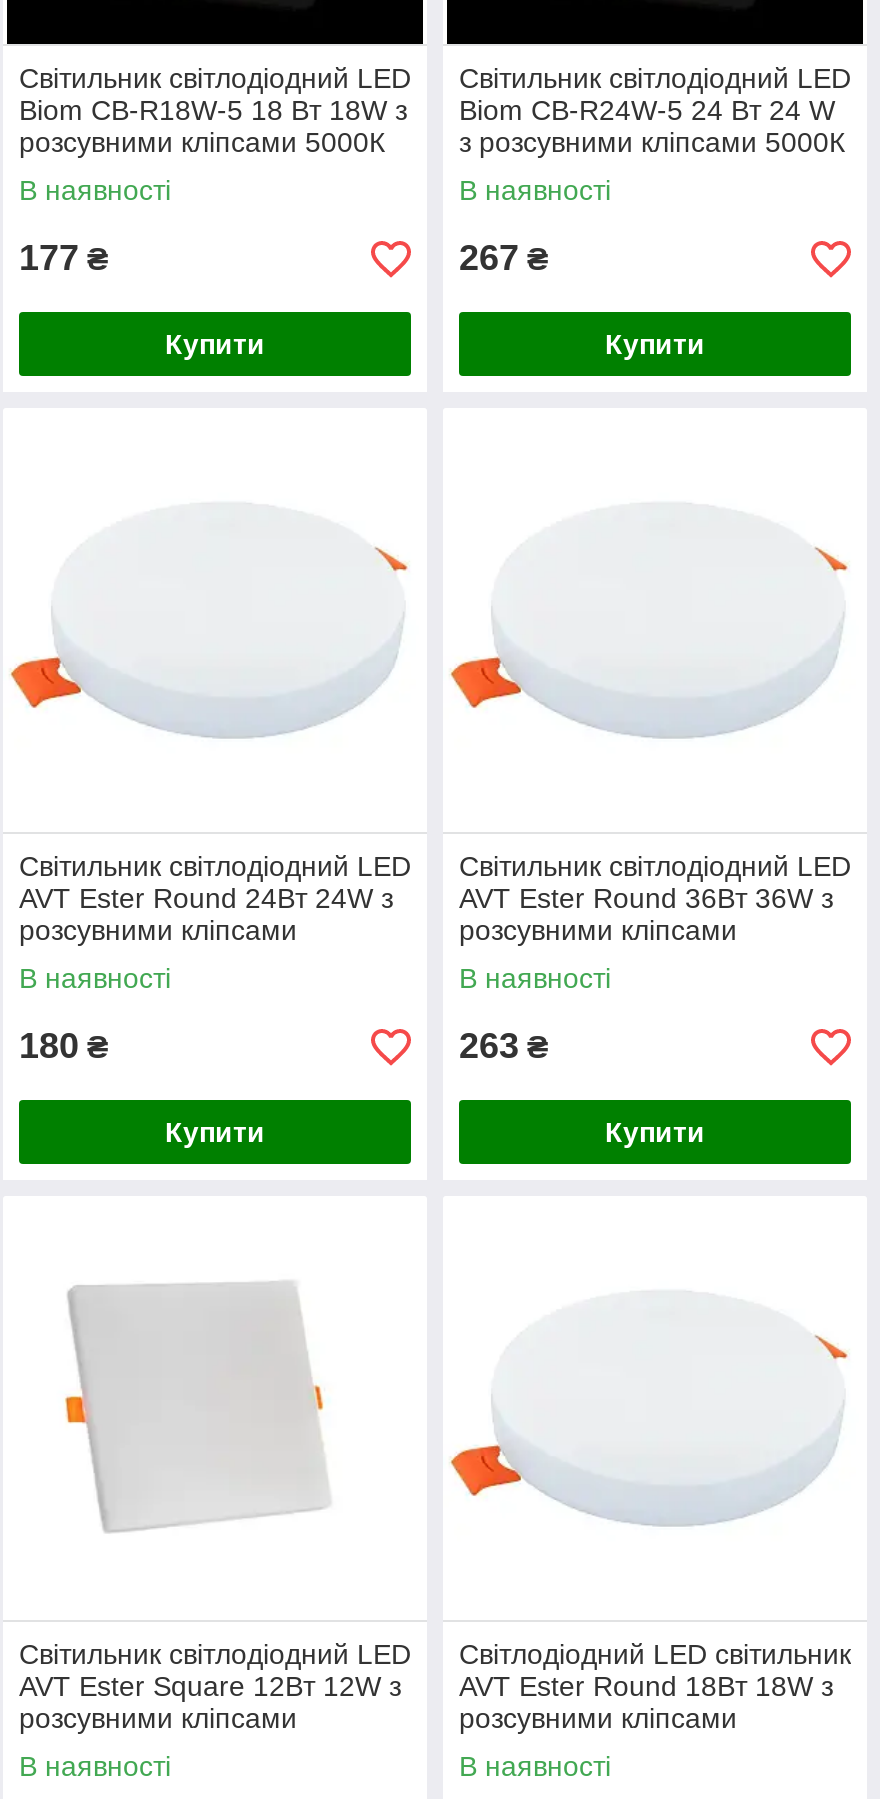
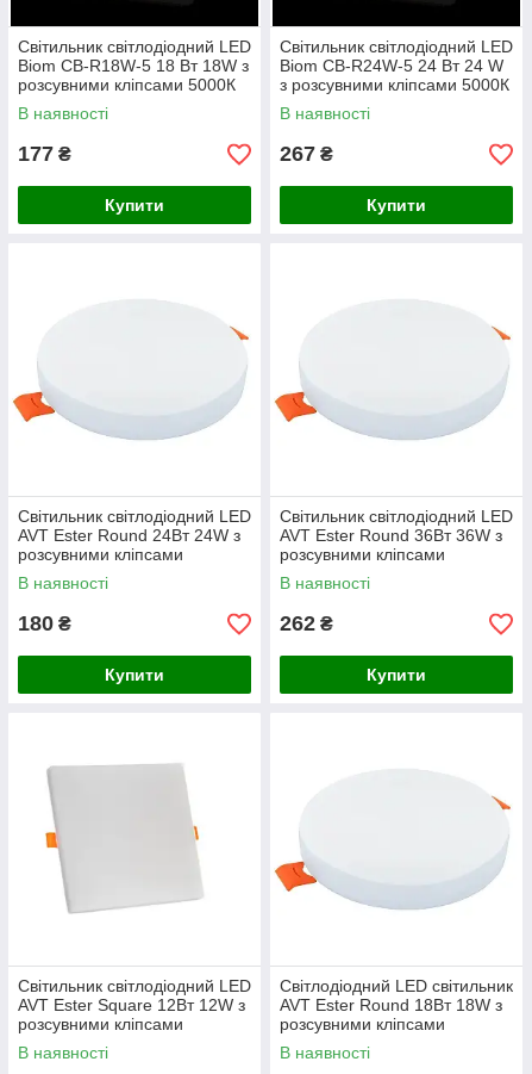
[459,1026,549,1066] 263 ₴ -> [280,612,333,635] 262 ₴

